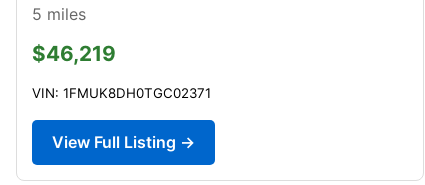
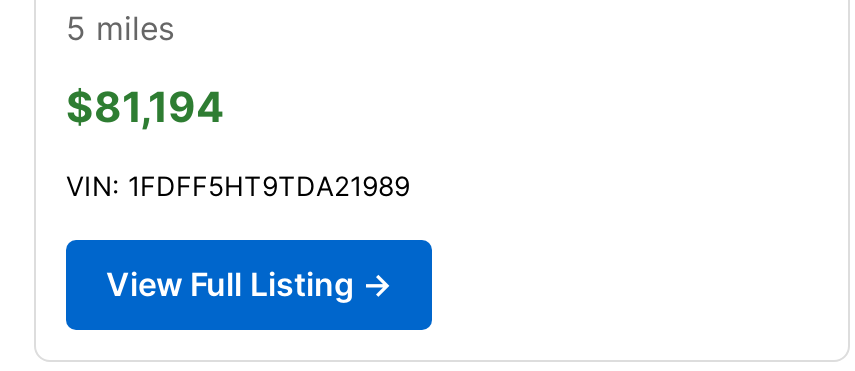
[32,41,116,66] $46,219 -> [66,82,224,132] $81,194
[32,85,211,101] VIN: 1FMUK8DH0TGC02371 -> [66,170,410,202] VIN: 1FDFF5HT9TDA21989

